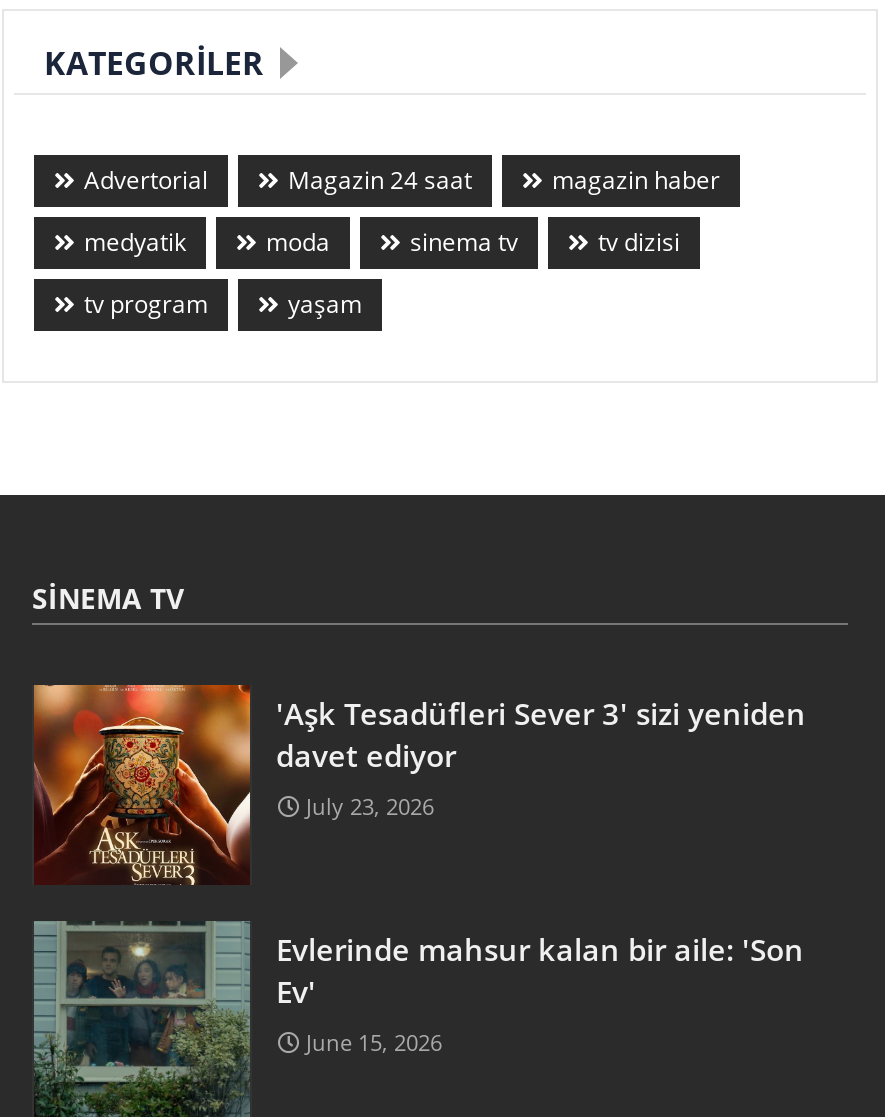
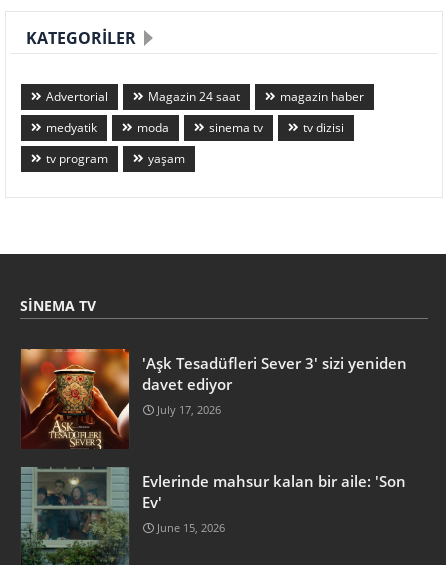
[306,791,434,821] July 23, 2026 -> [157,402,221,417] July 17, 2026

